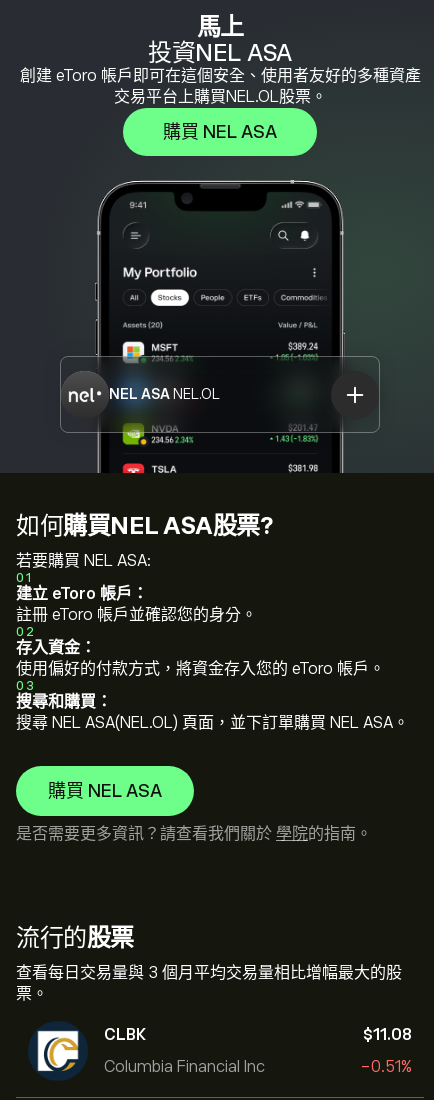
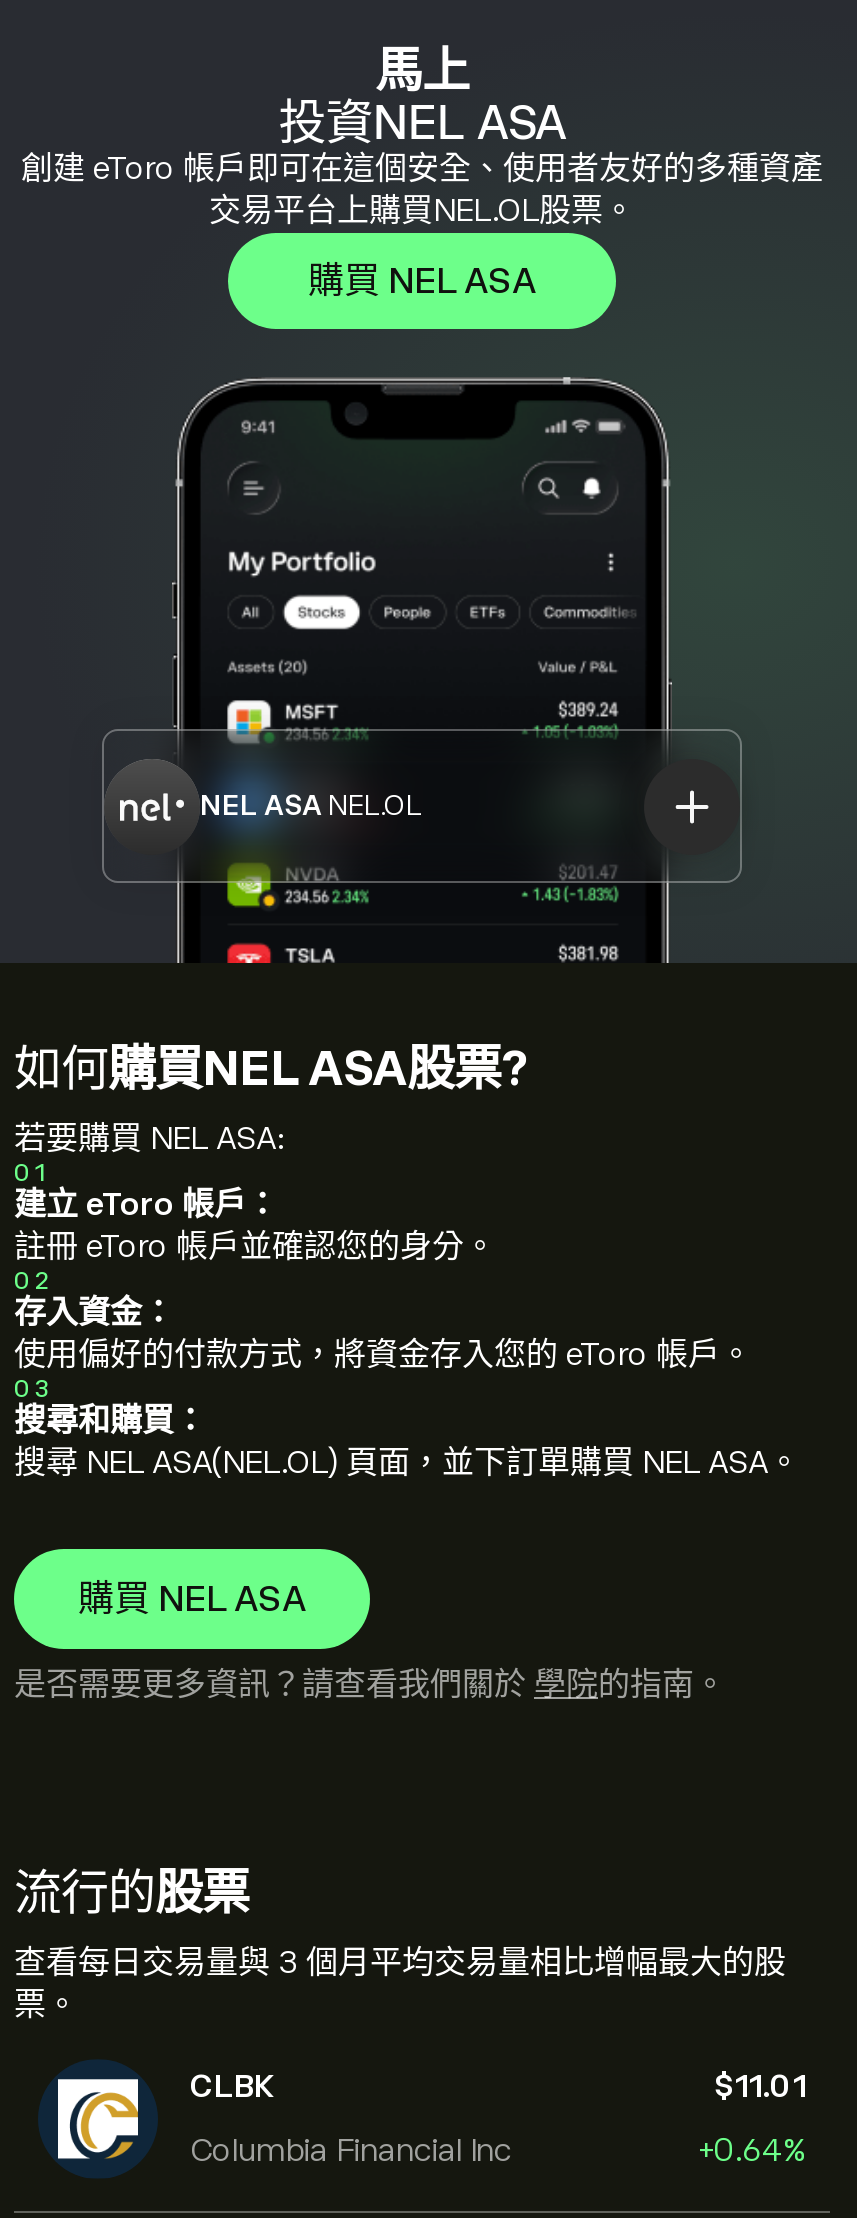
[363,1025,412,1043] $11.08 -> [714,2068,806,2104] $11.01
[360,1057,412,1075] -0.51% -> [698,2132,806,2168] +0.64%

